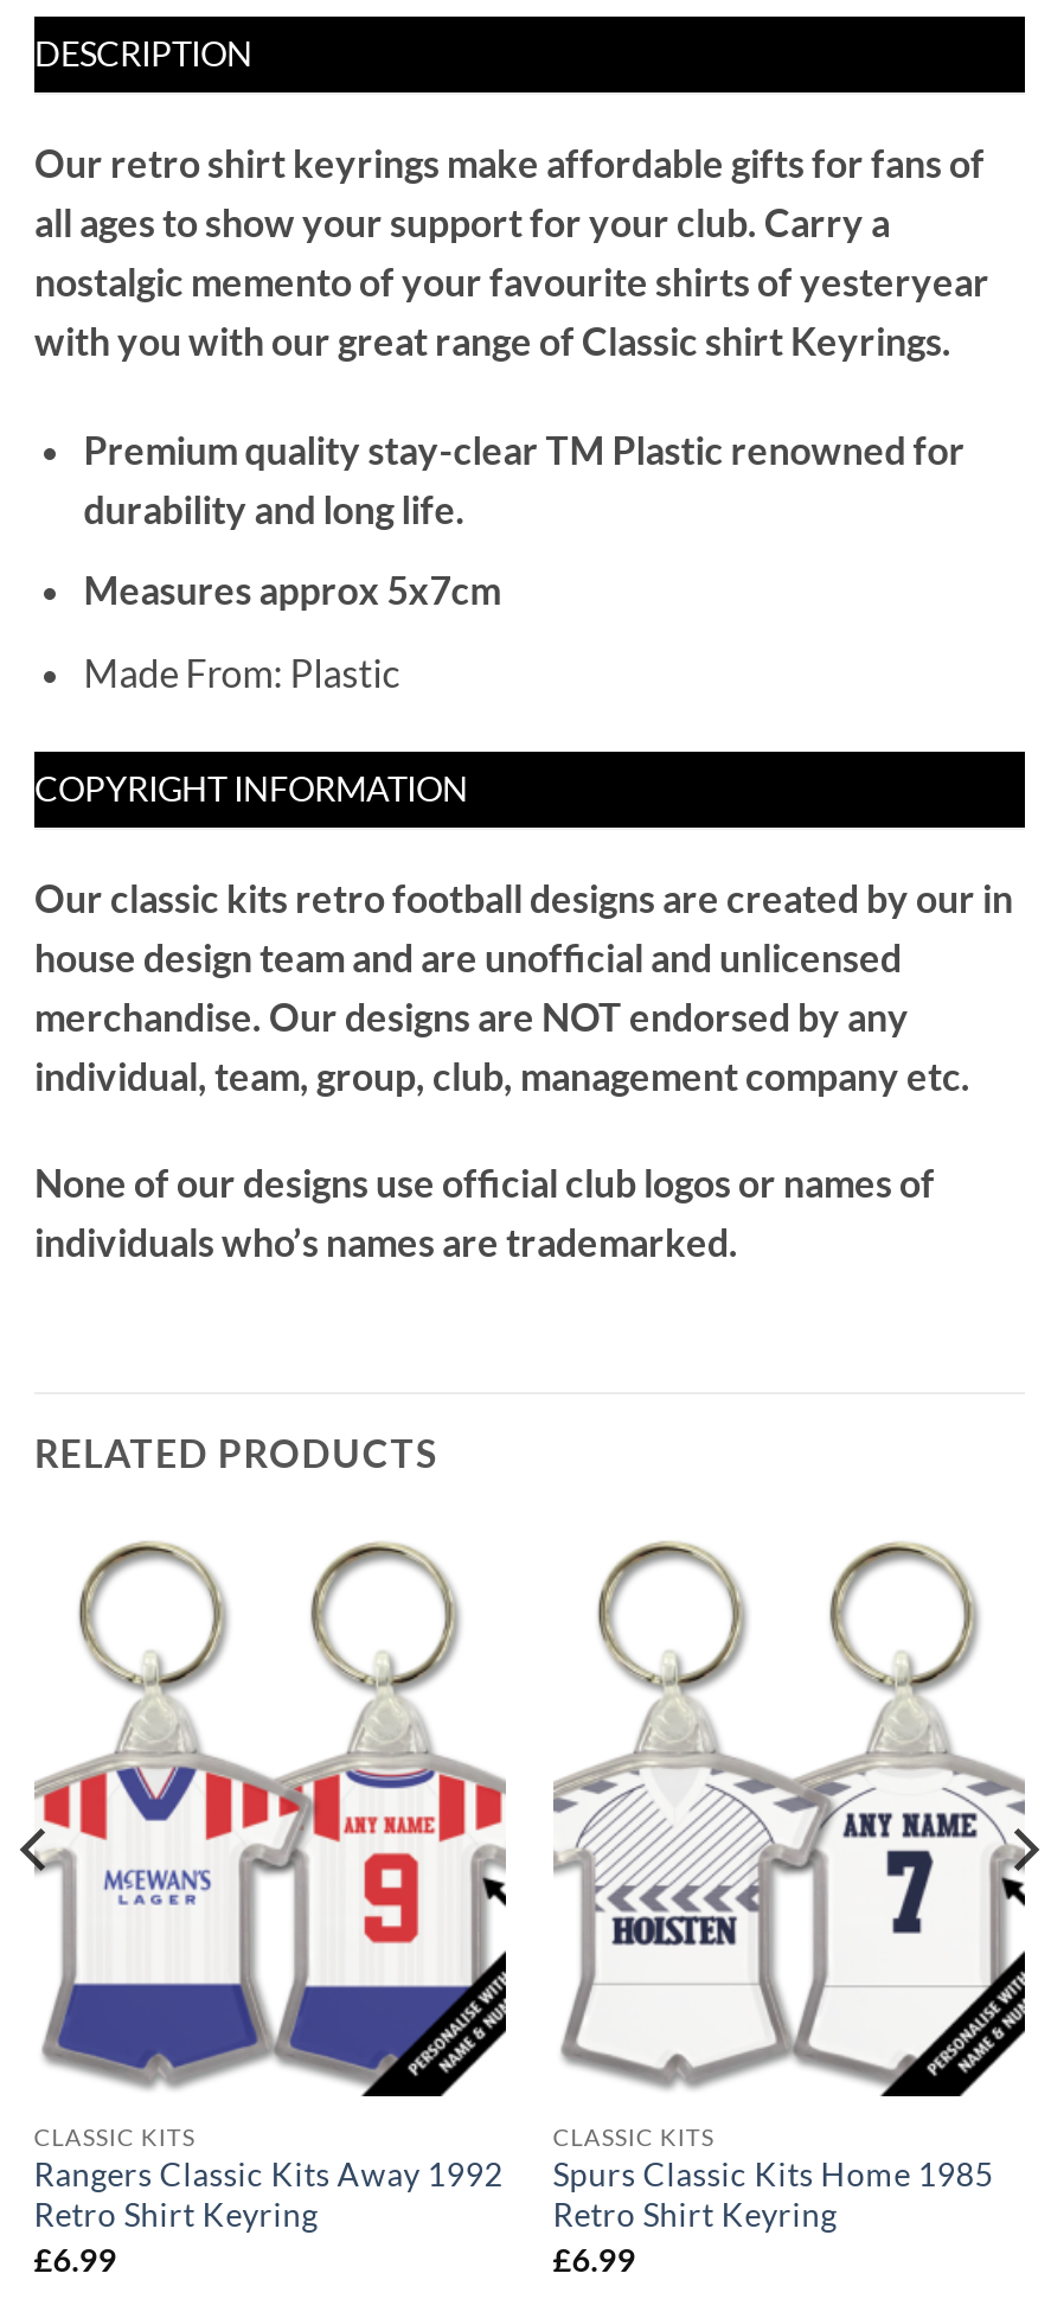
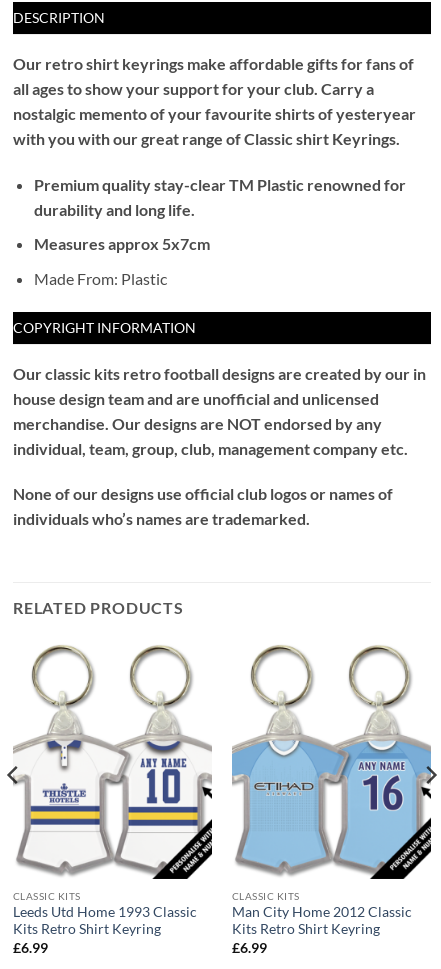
[34,1771,506,2235] [image] | Rangers Classic Kits Away 1992 | Retro Shirt Keyring -> [13,742,211,937] [image] | Leeds Utd Home 1993 Classic | Kits Retro Shirt Keyring
[553,1769,1025,2235] [image] | Spurs Classic Kits Home 1985 | Retro Shirt Keyring -> [231,741,432,937] [image] | Man City Home 2012 Classic | Kits Retro Shirt Keyring

